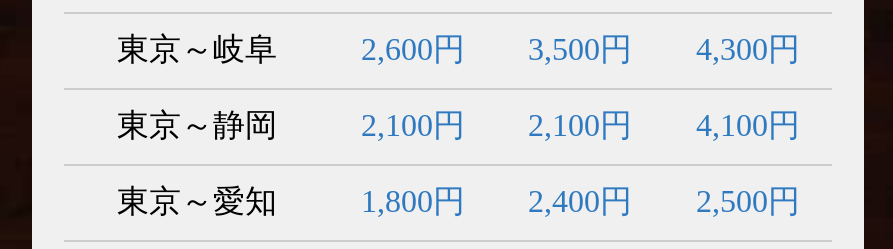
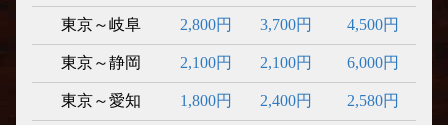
[361,32,465,66] 2,600円 -> [180,16,232,33] 2,800円
[528,32,632,66] 3,500円 -> [260,16,312,33] 3,700円
[696,32,800,66] 4,300円 -> [346,16,398,33] 4,500円
[696,108,800,142] 4,100円 -> [346,54,398,71] 6,000円
[696,184,800,218] 2,500円 -> [346,92,398,109] 2,580円

